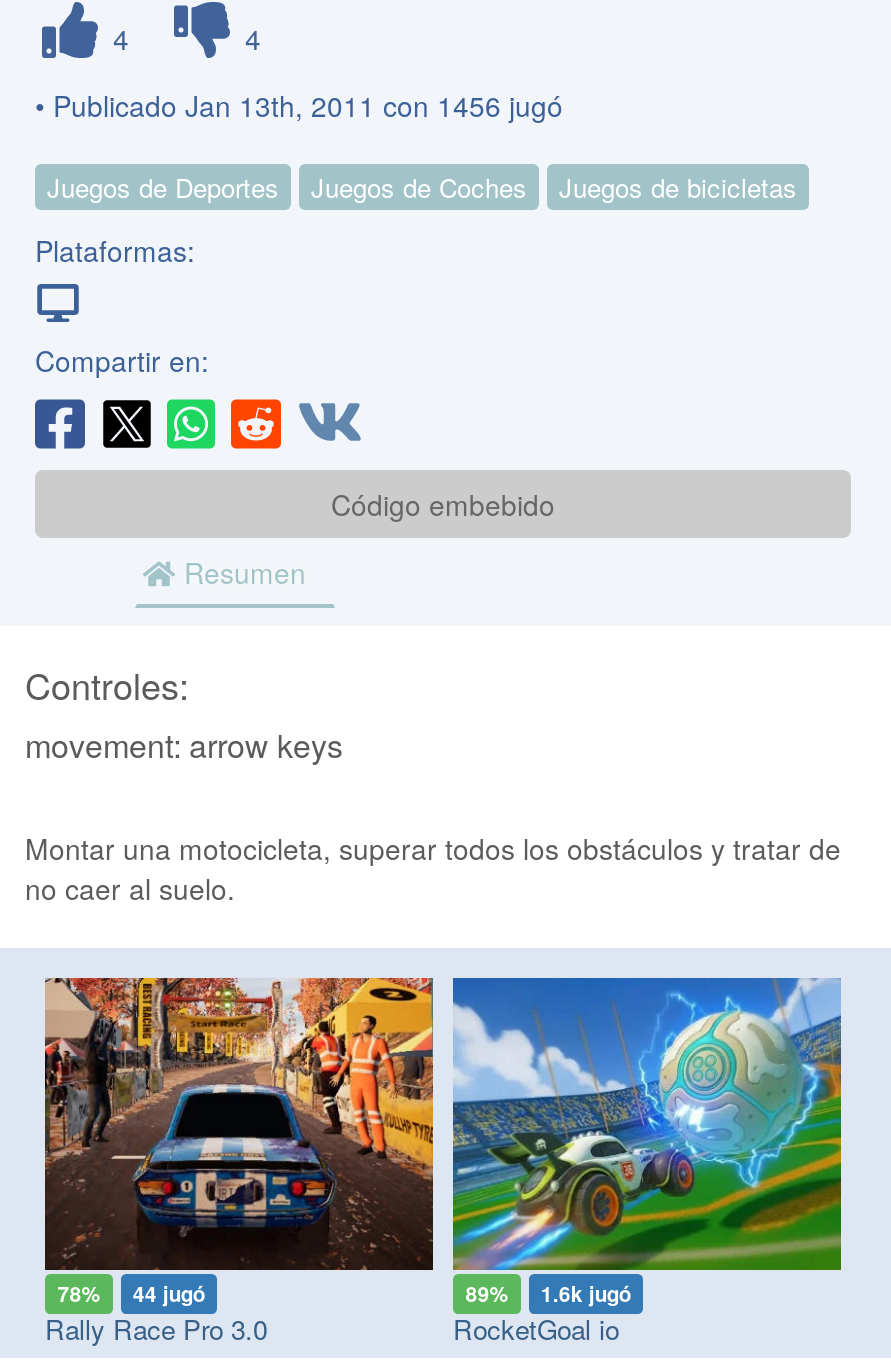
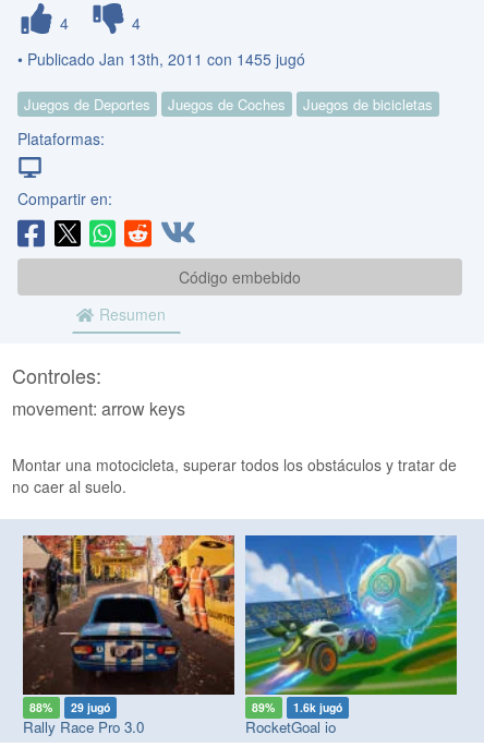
[35,85,563,125] • Publicado Jan 13th, 2011 con 1456 jugó -> [17,48,305,70] • Publicado Jan 13th, 2011 con 1455 jugó
[58,1278,100,1308] 78% -> [30,699,53,715] 88%
[133,1278,205,1308] 44 jugó -> [71,699,110,715] 29 jugó

